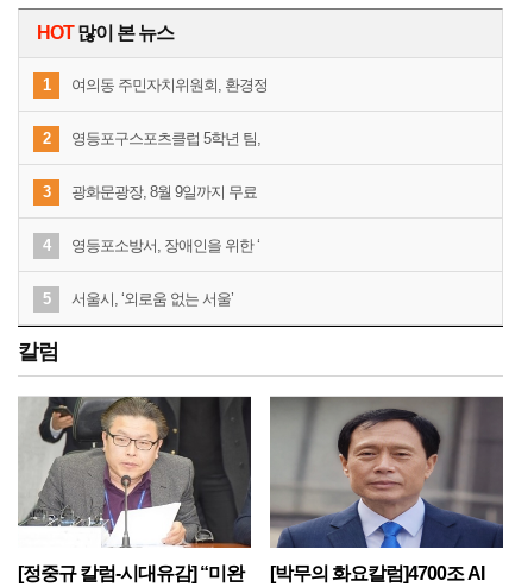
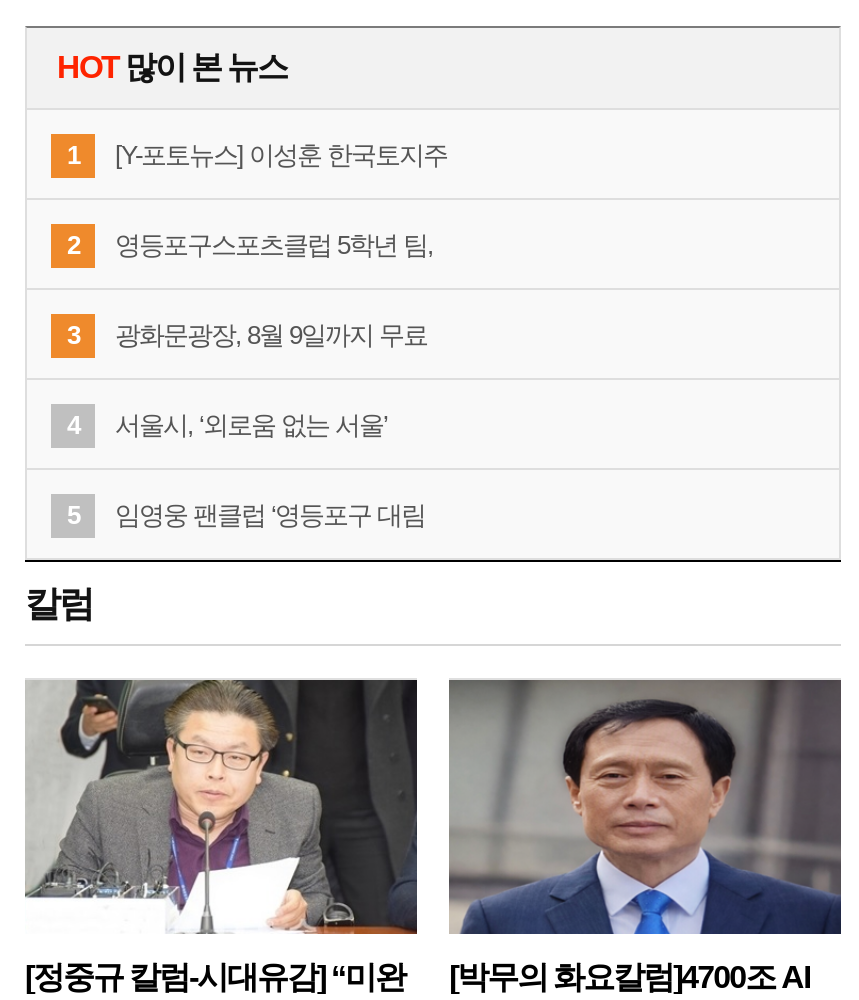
[71,76,268,94] 여의동 주민자치위원회, 환경정 -> [115,139,447,169] [Y-포토뉴스] 이성훈 한국토지주
[71,236,259,254] 영등포소방서, 장애인을 위한 ‘ -> none
moved [71,290,233,307] -> [115,409,387,439]: 서울시, ‘외로움 없는 서울’
none -> [115,499,425,529] 임영웅 팬클럽 ‘영등포구 대림

